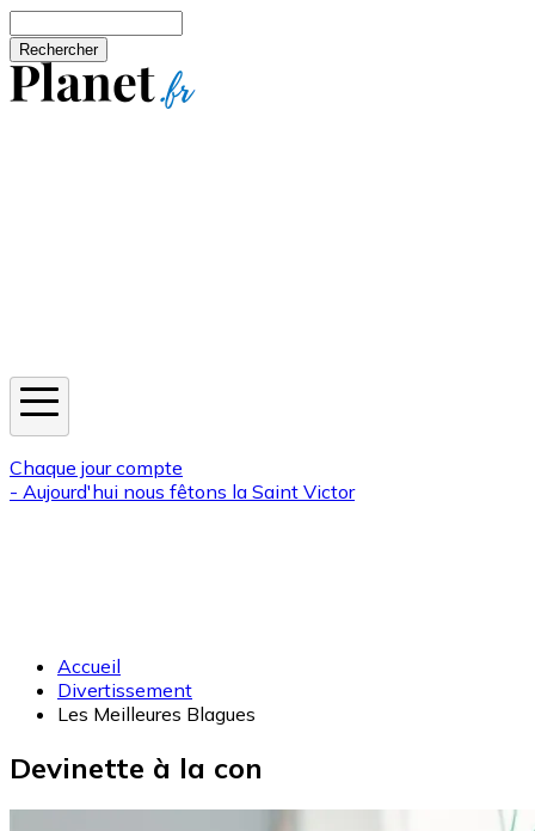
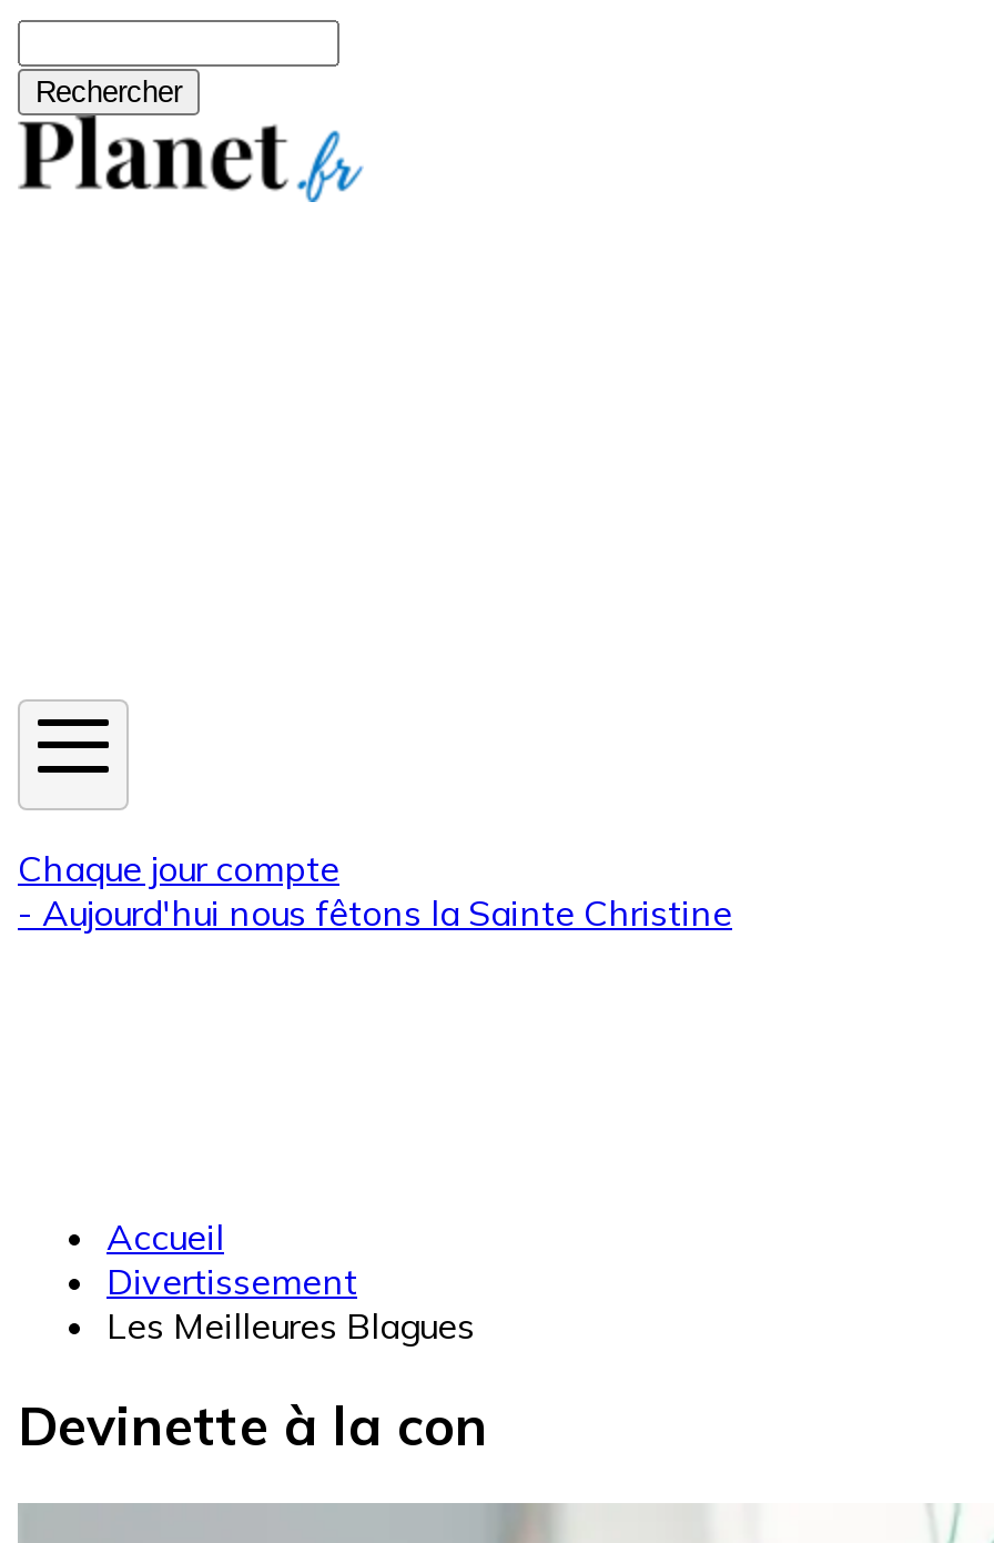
[10,479,355,503] - Aujourd'hui nous fêtons la Saint Victor -> [18,890,732,935] - Aujourd'hui nous fêtons la Sainte Christine

